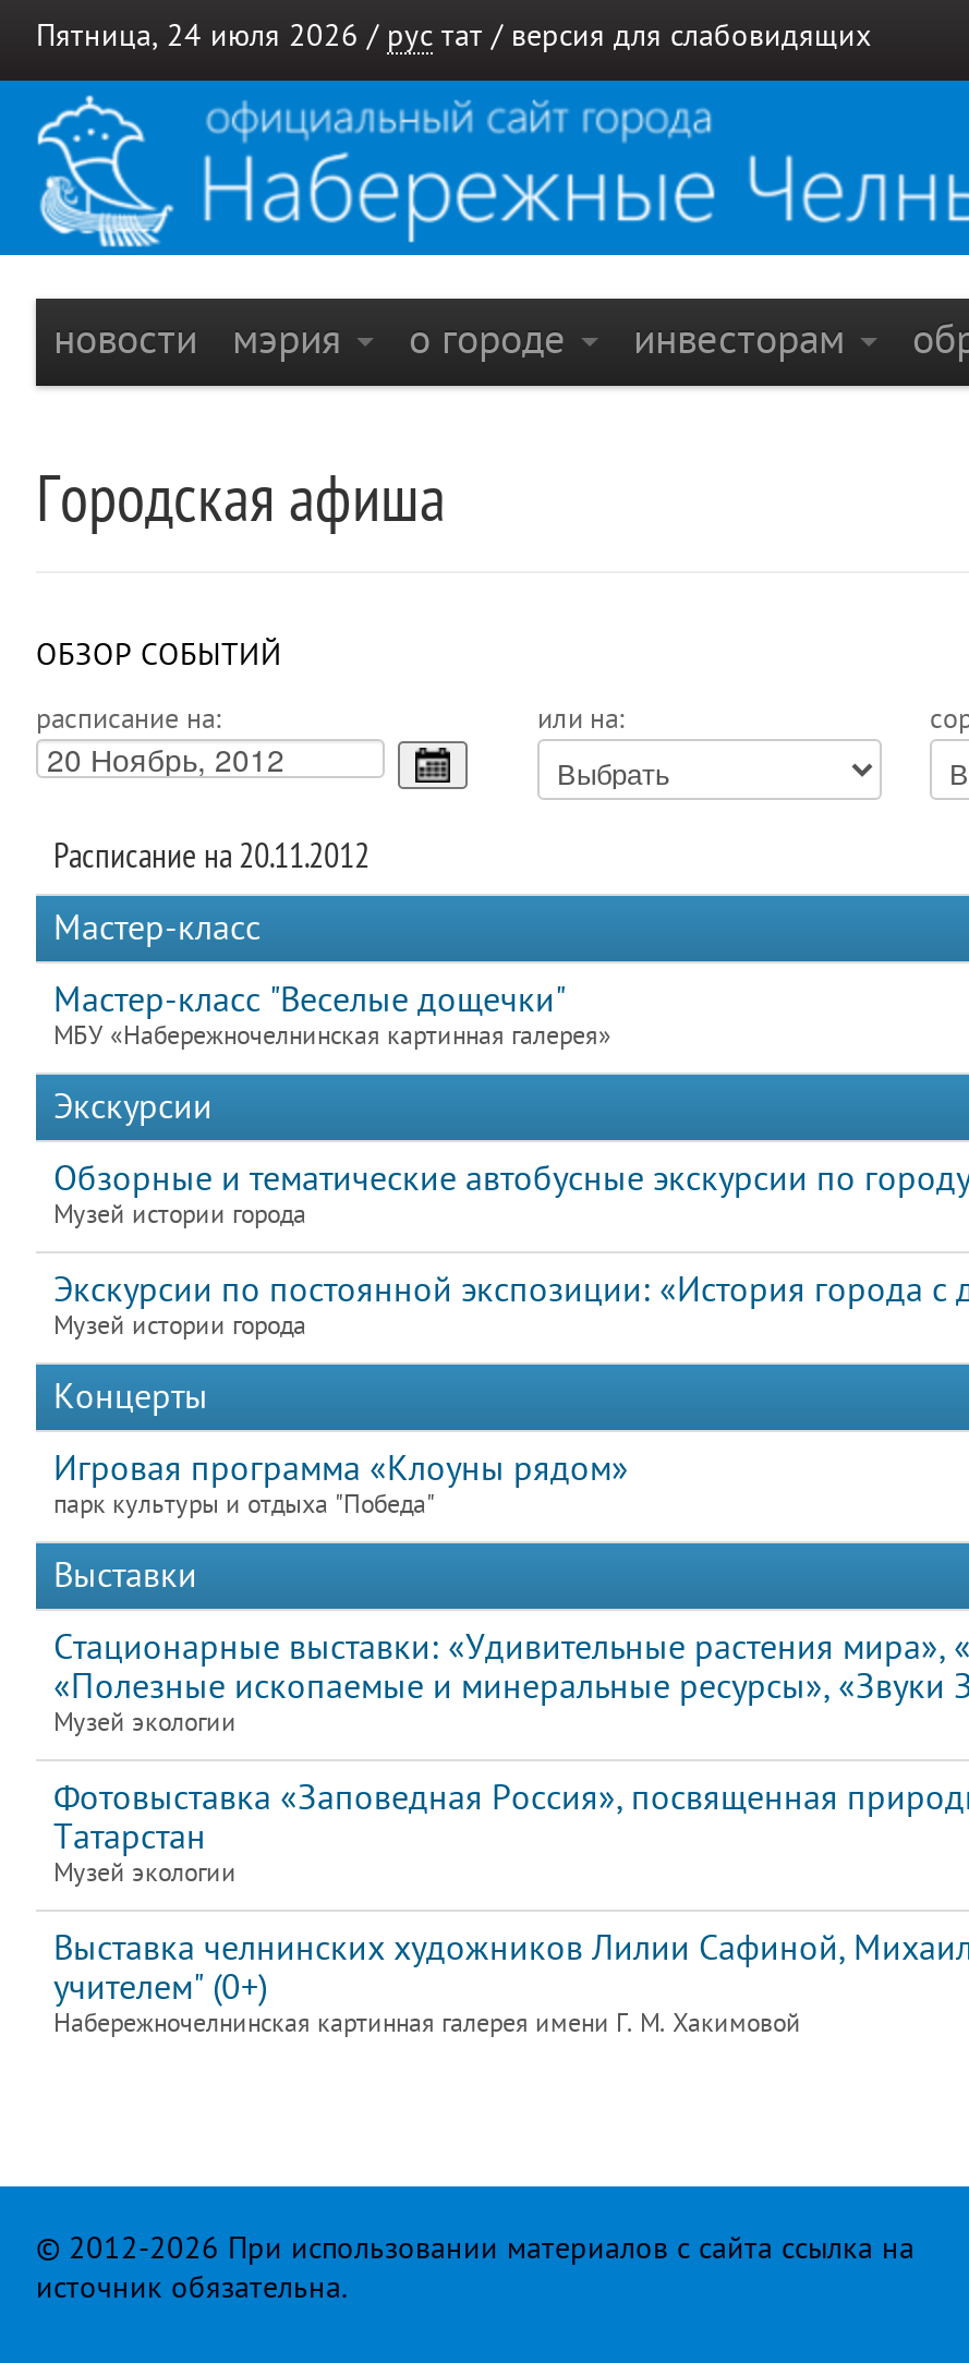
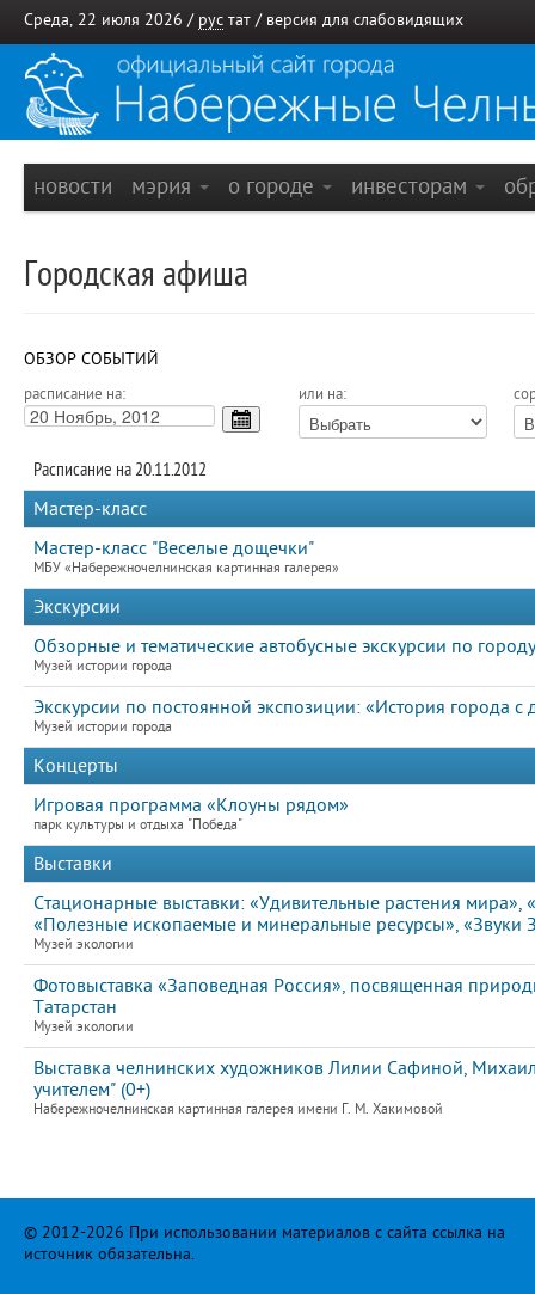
[36,20,871,52] Пятница, 24 июля 2026 / рус тат / версия для слабовидящих -> [24,11,463,29] Среда, 22 июля 2026 / рус тат / версия для слабовидящих

